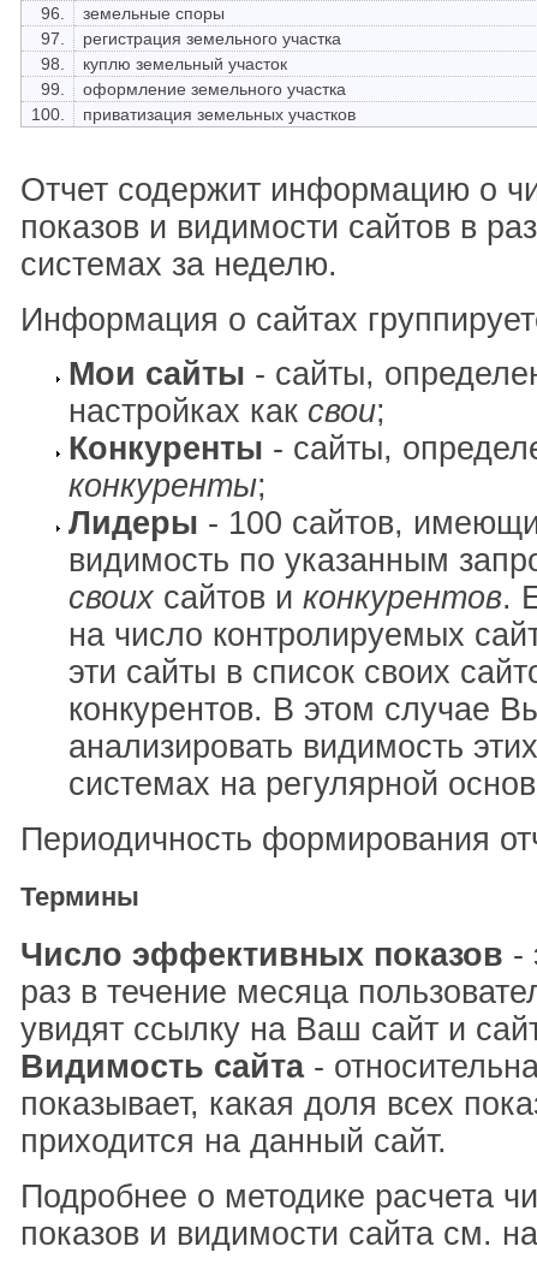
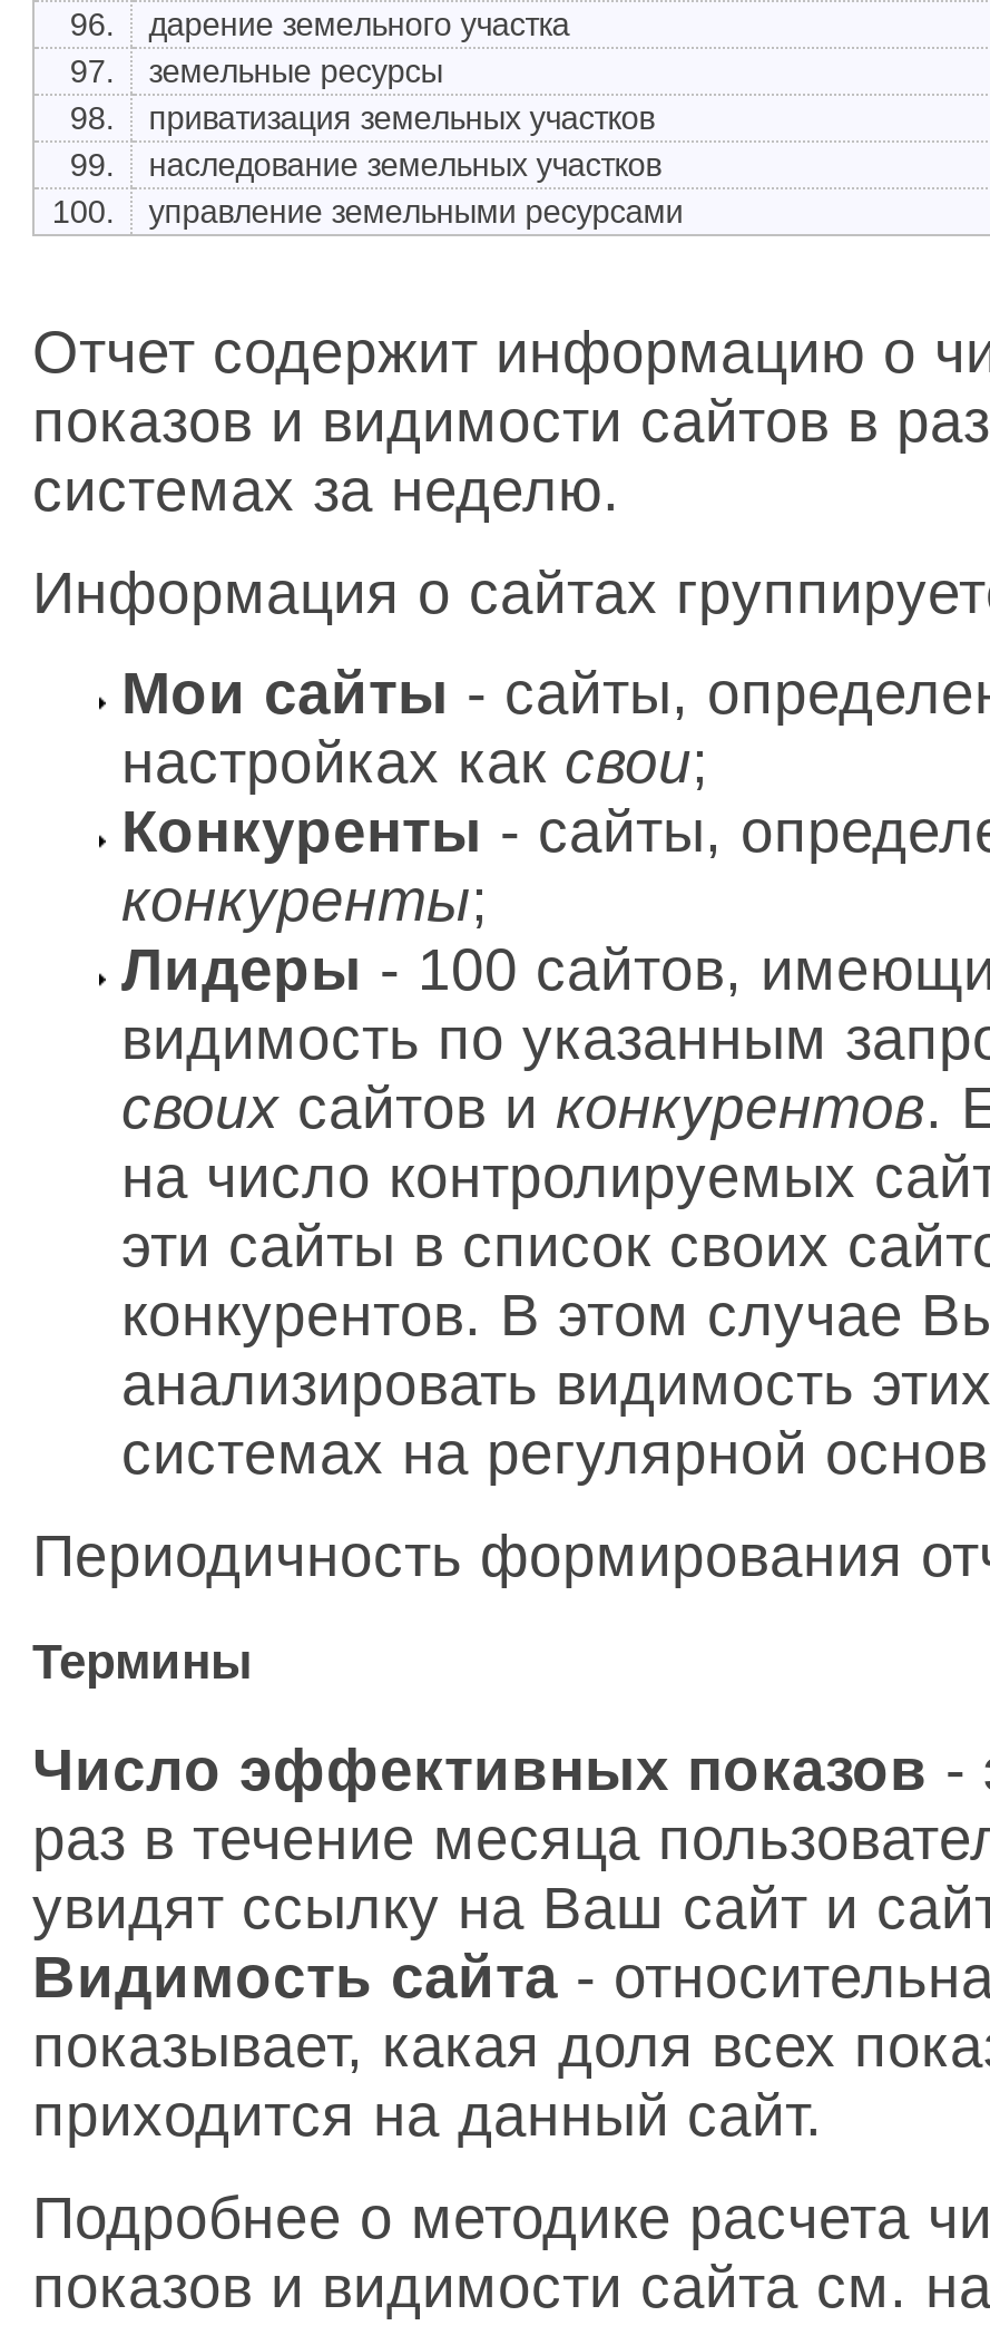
[83,3,225,23] земельные споры -> [149,6,570,42] дарение земельного участка
[83,29,341,48] регистрация земельного участка -> [149,53,443,89] земельные ресурсы
[83,54,287,73] куплю земельный участок -> none
[83,79,346,98] оформление земельного участка -> [149,147,661,182] наследование земельных участков
moved [83,104,356,124] -> [149,100,654,136]: приватизация земельных участков
none -> [149,193,683,229] управление земельными ресурсами

